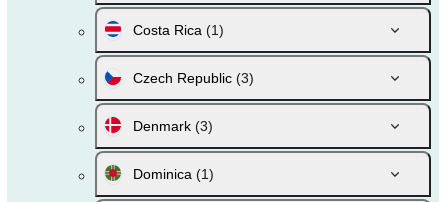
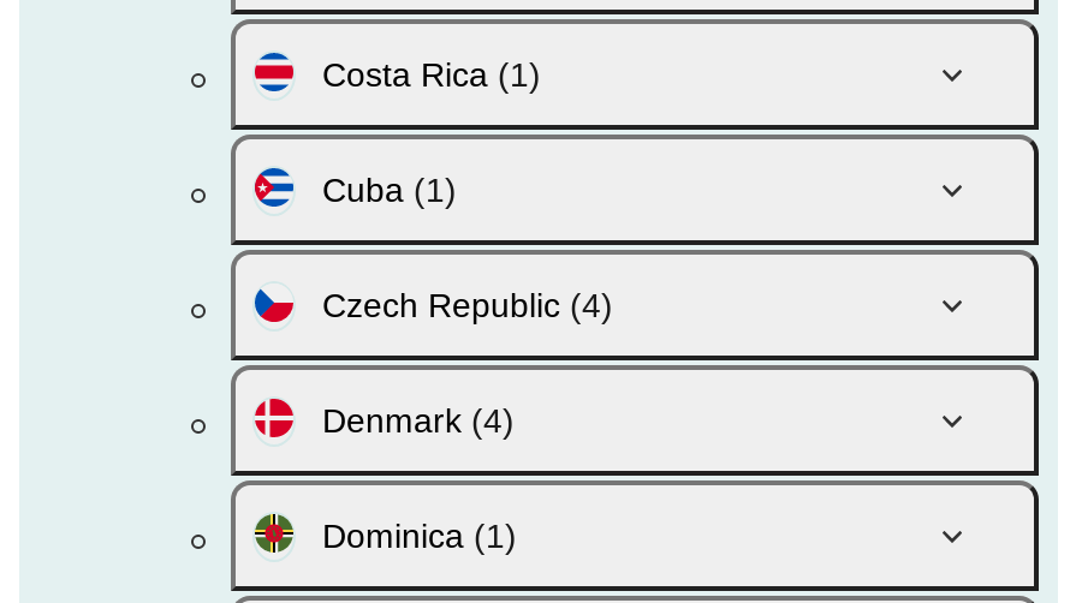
[133,70,254,134] Czech Republic (3) | Denmark (3) -> [322,171,613,440] Cuba (1) | Czech Republic (4) | Denmark (4)

